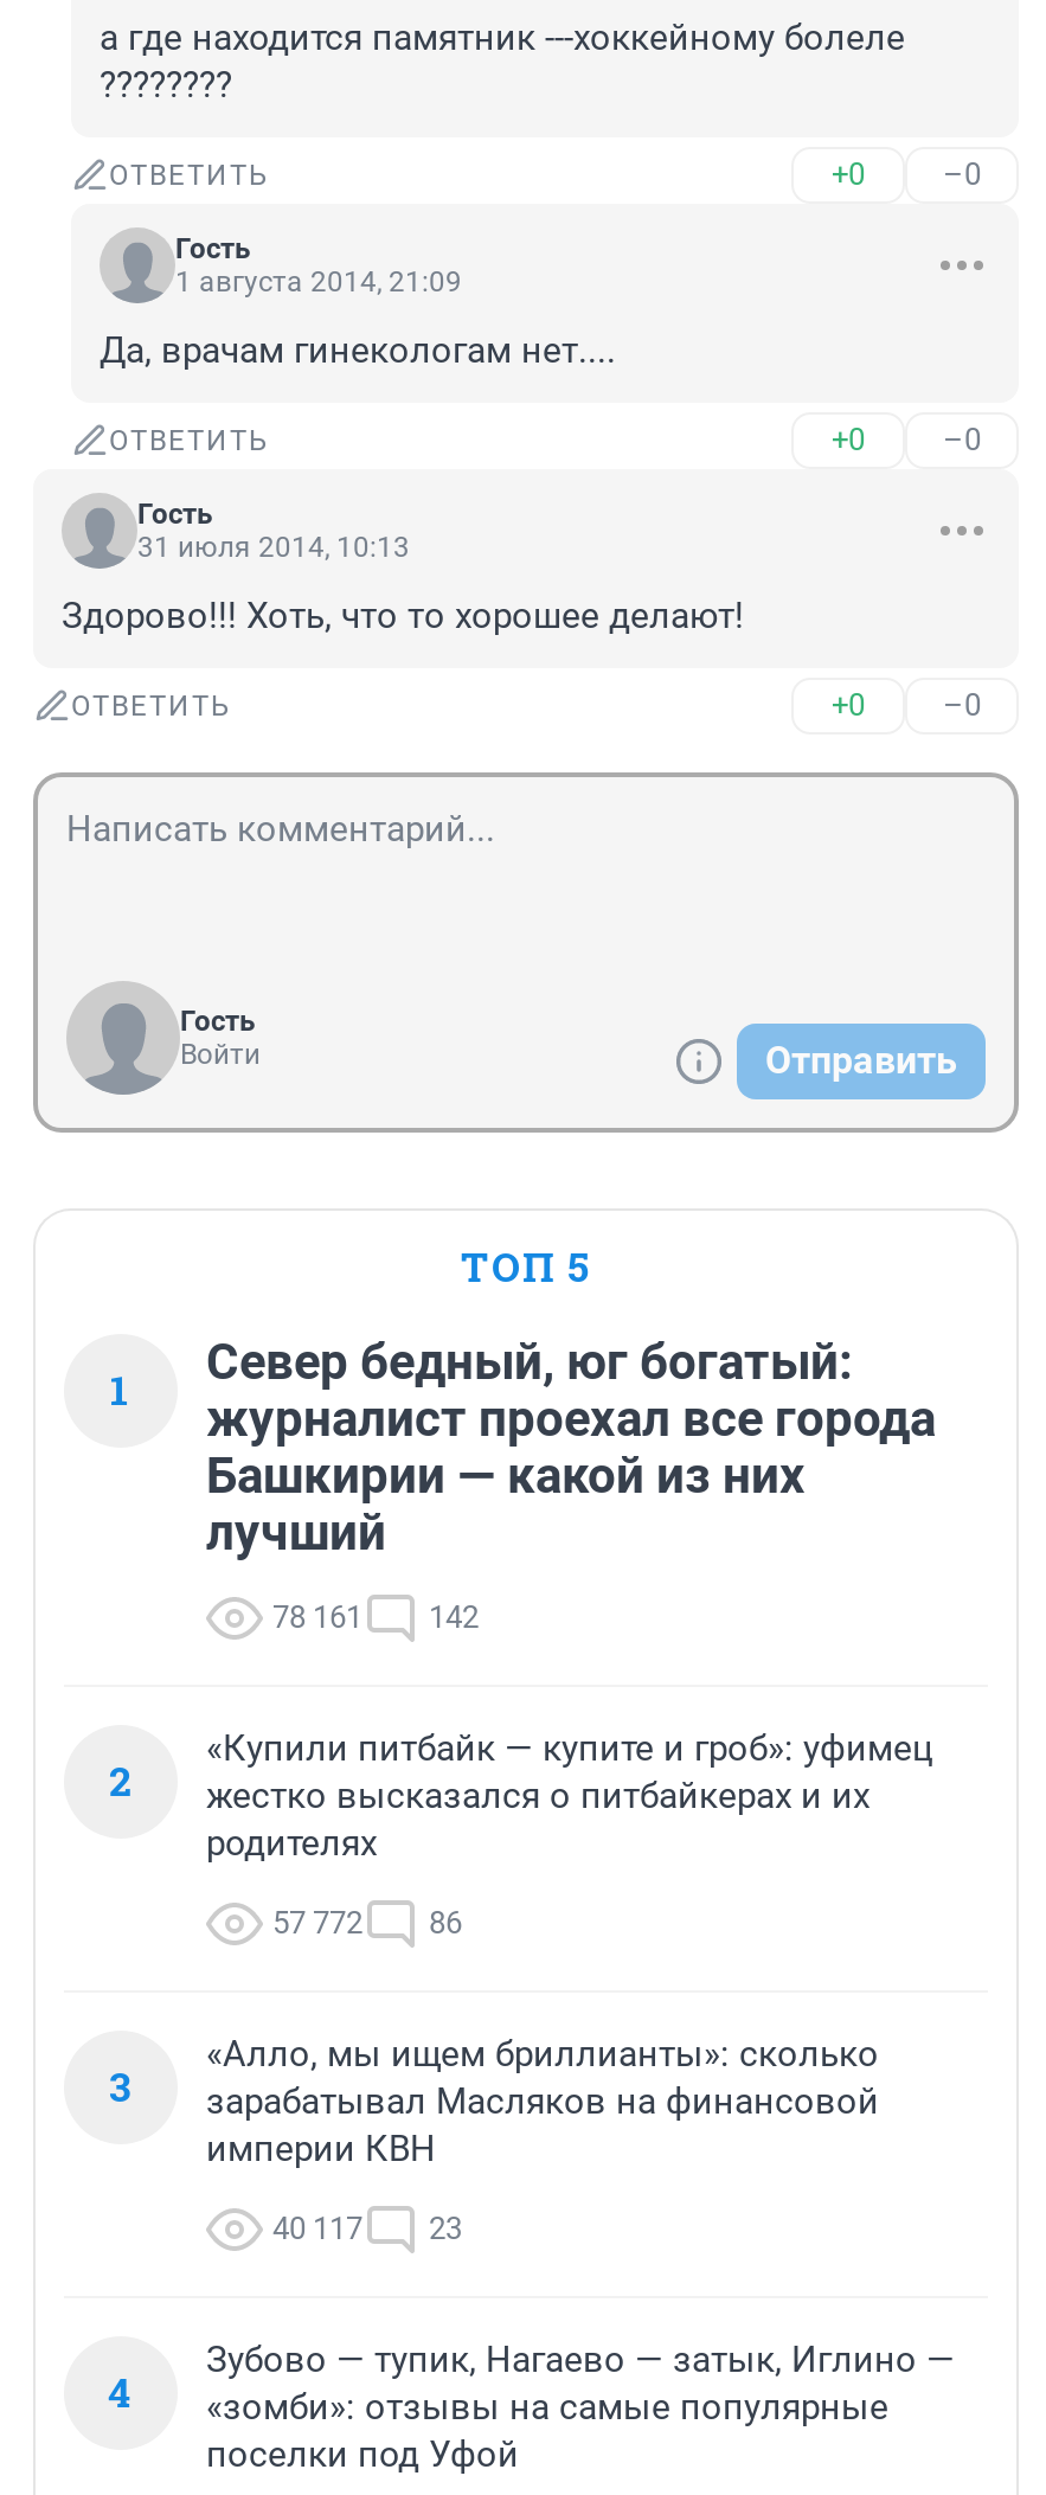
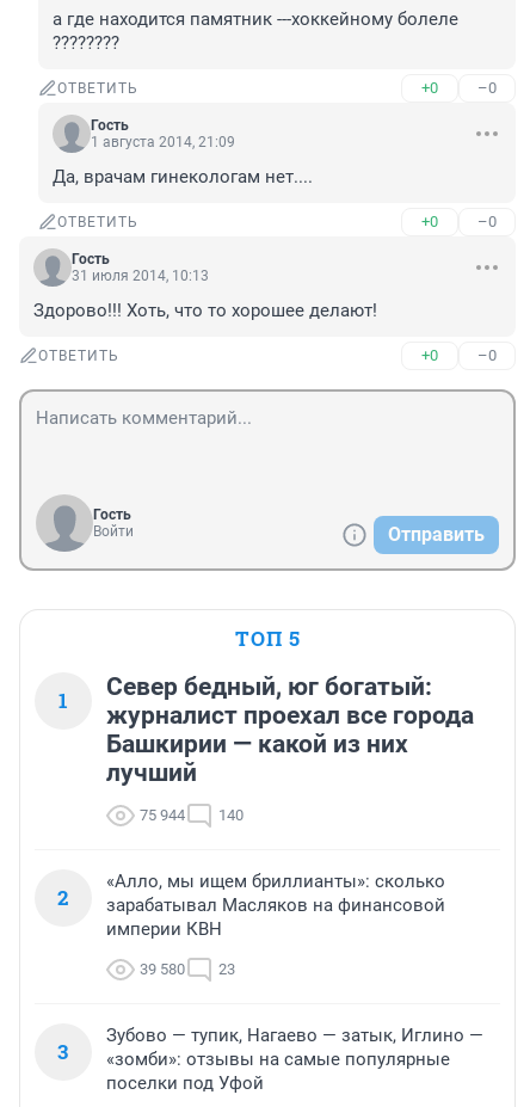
[272,1600,362,1635] 78 161 -> [140,806,185,824] 75 944
[429,1600,479,1635] 142 -> [218,806,244,824] 140
[109,1728,933,2114] «Купили питбайк — купите и гроб»: уфимец | жестко высказался о питбайкерах и их | родителях | 57 772 | 86 | 3 -> none
[272,2211,462,2246] 40 117 23 -> [140,960,235,978] 39 580 23
[108,2365,888,2429] 4 «зомби»: отзывы на самые популярные -> [57,1038,450,1070] 3 «зомби»: отзывы на самые популярные

